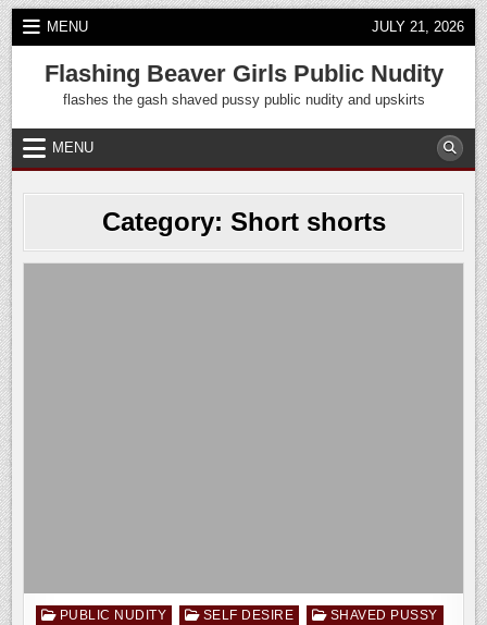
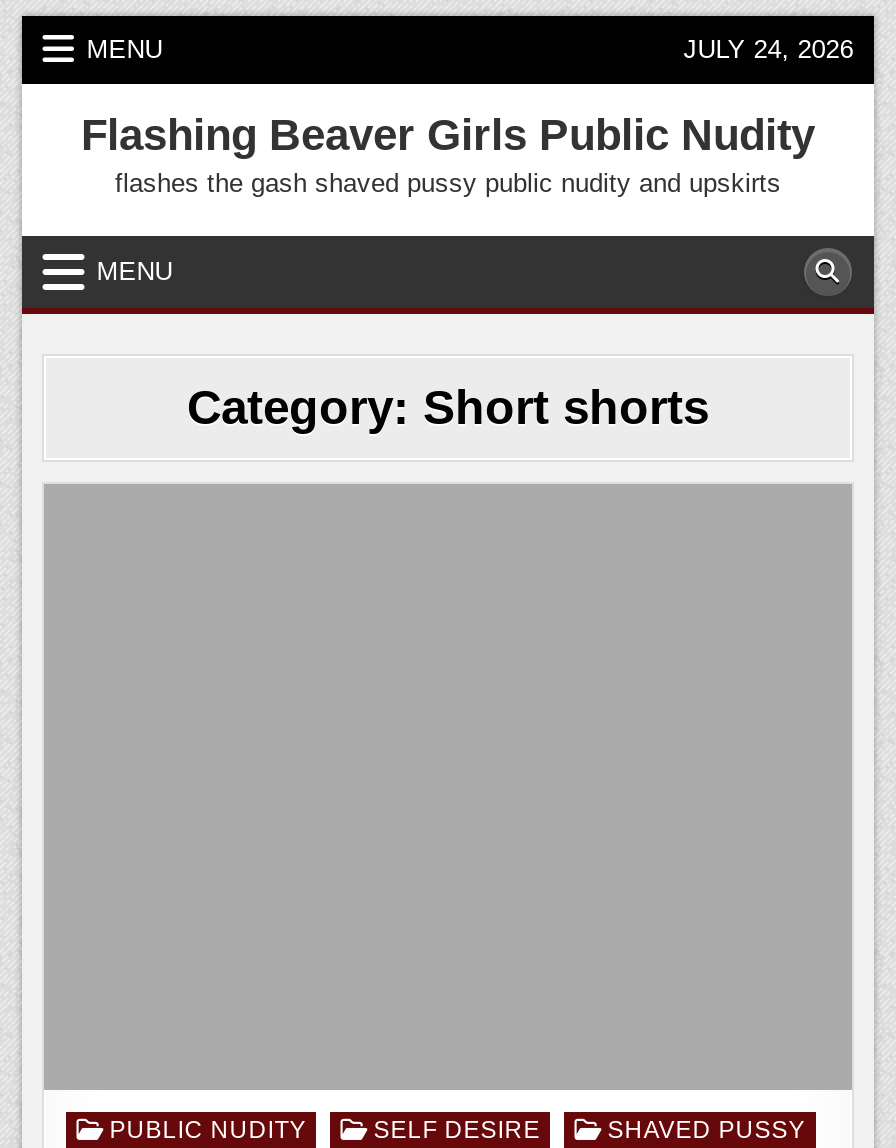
[372,19,464,35] JULY 21, 2026 -> [684,34,854,64] JULY 24, 2026

